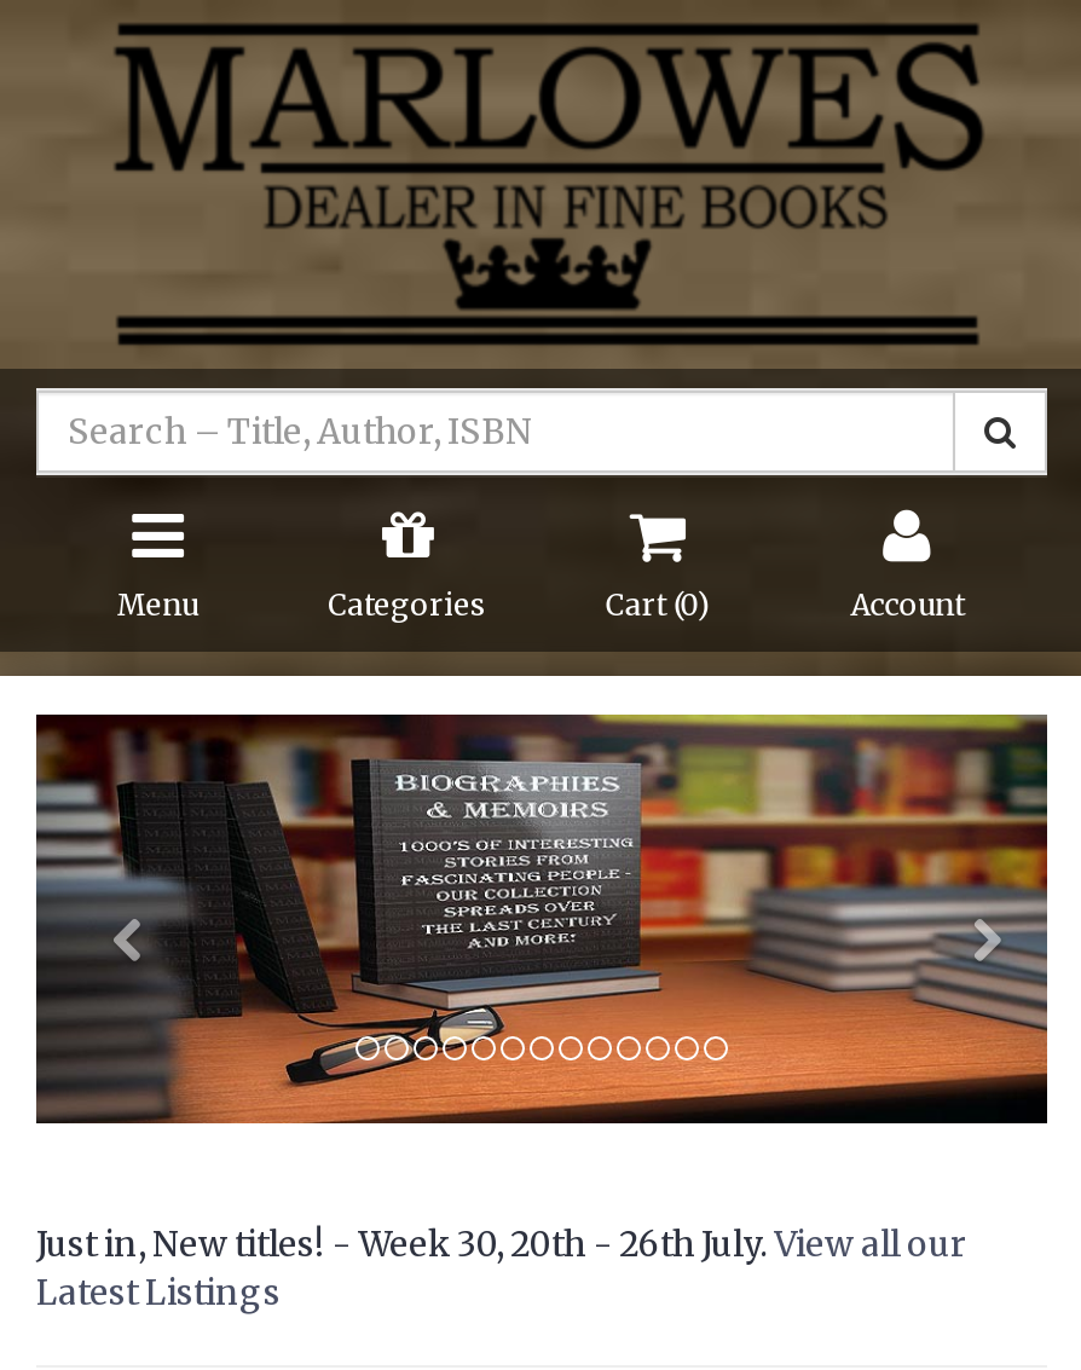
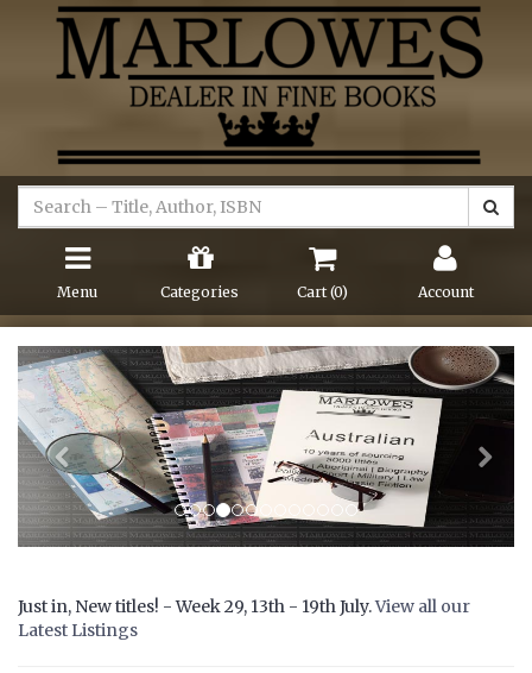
[34,712,1050,1266] [image] | Just in, New titles! - Week 30, 20th - 26th July. View all our -> [18,345,515,617] [image] | Just in, New titles! - Week 29, 13th - 19th July. View all our

